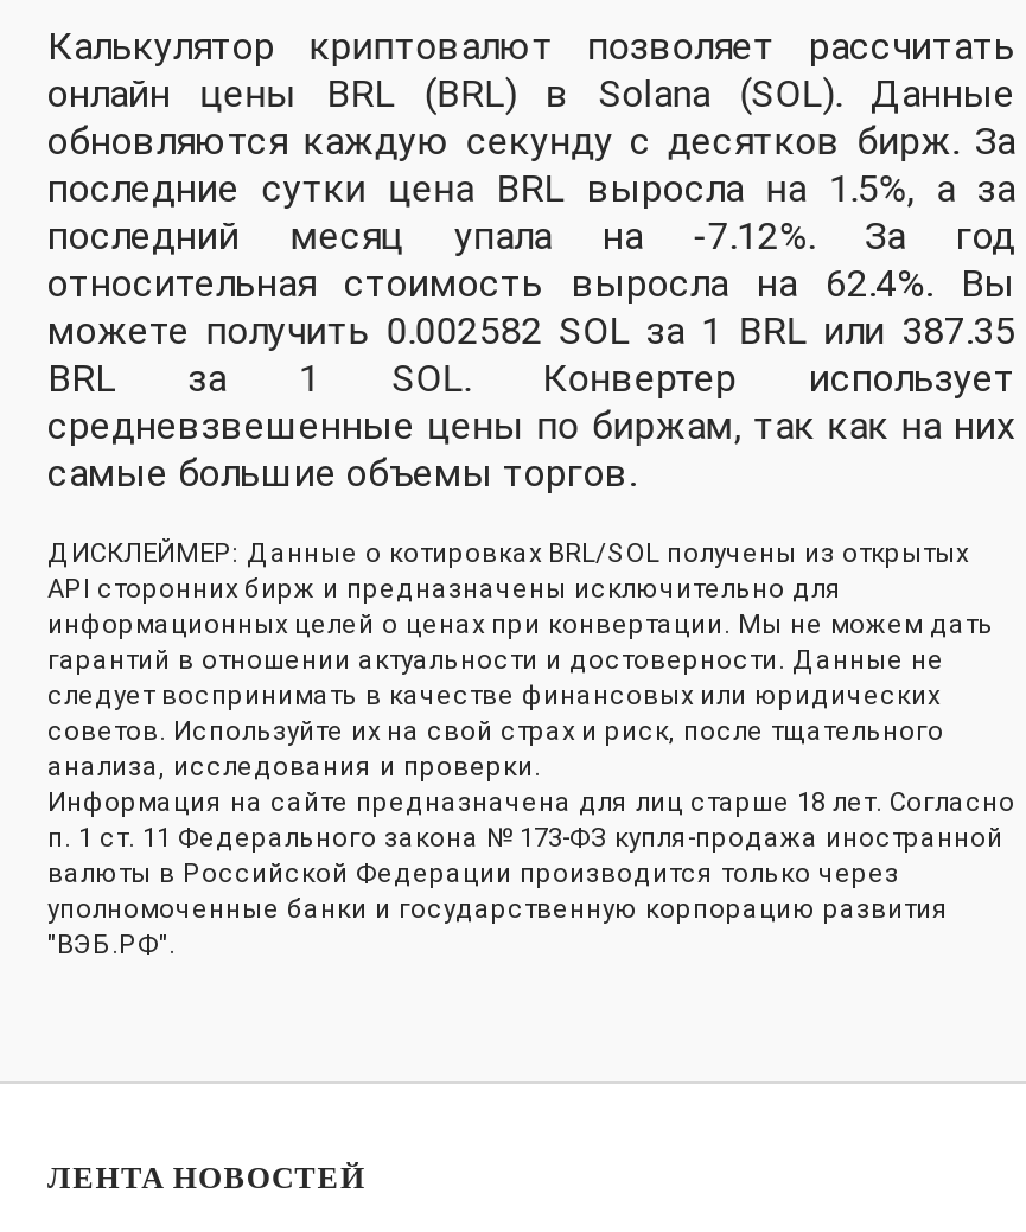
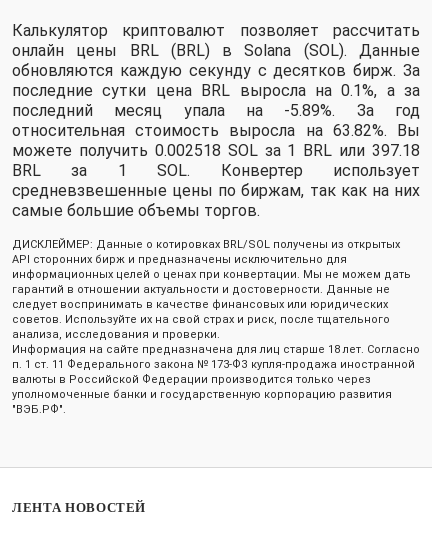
[47,166,1015,211] последние сутки цена BRL выросла на 1.5%, а за -> [12,81,420,100] последние сутки цена BRL выросла на 0.1%, а за
[47,213,1015,258] последний месяц упала на -7.12%. За год -> [12,101,420,120] последний месяц упала на -5.89%. За год
[47,261,1015,306] относительная стоимость выросла на 62.4%. Вы -> [12,121,420,140] относительная стоимость выросла на 63.82%. Вы
[47,308,1015,353] можете получить 0.002582 SOL за 1 BRL или 387.35 -> [12,141,420,160] можете получить 0.002518 SOL за 1 BRL или 397.18

